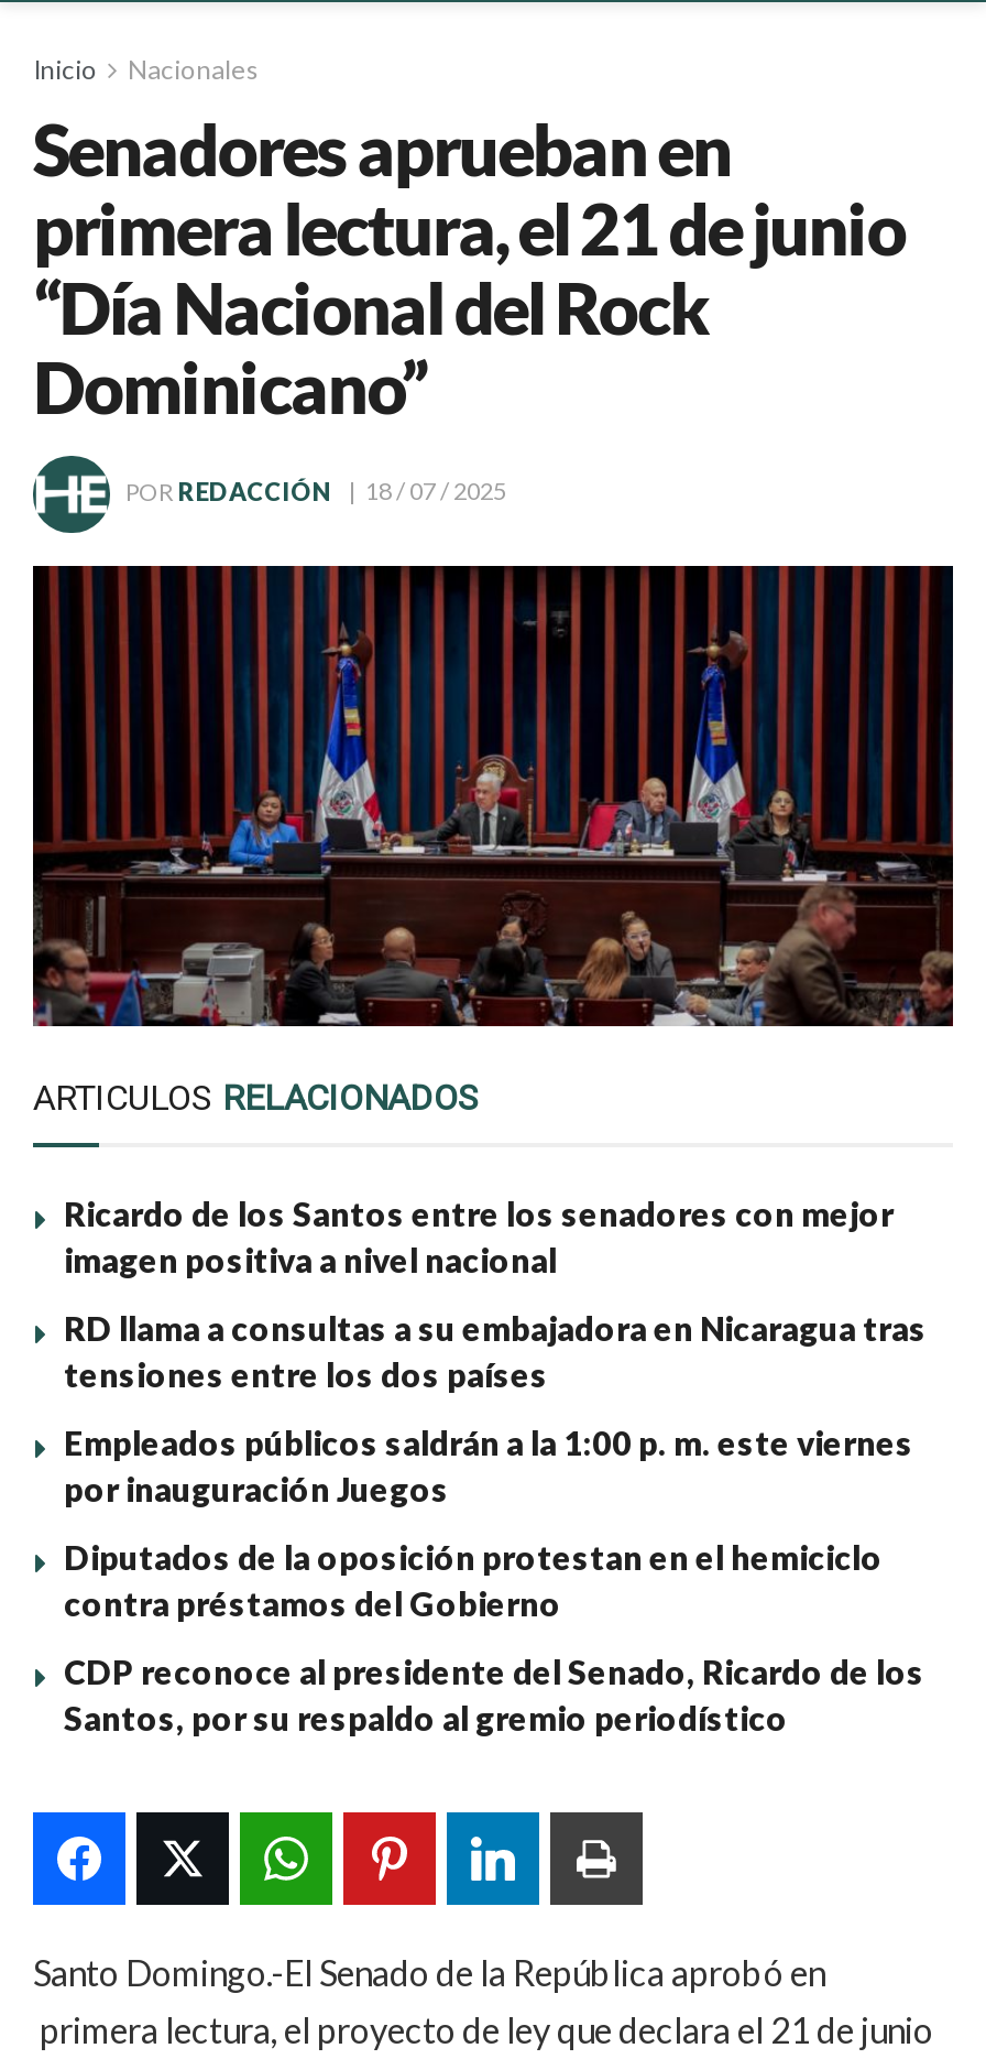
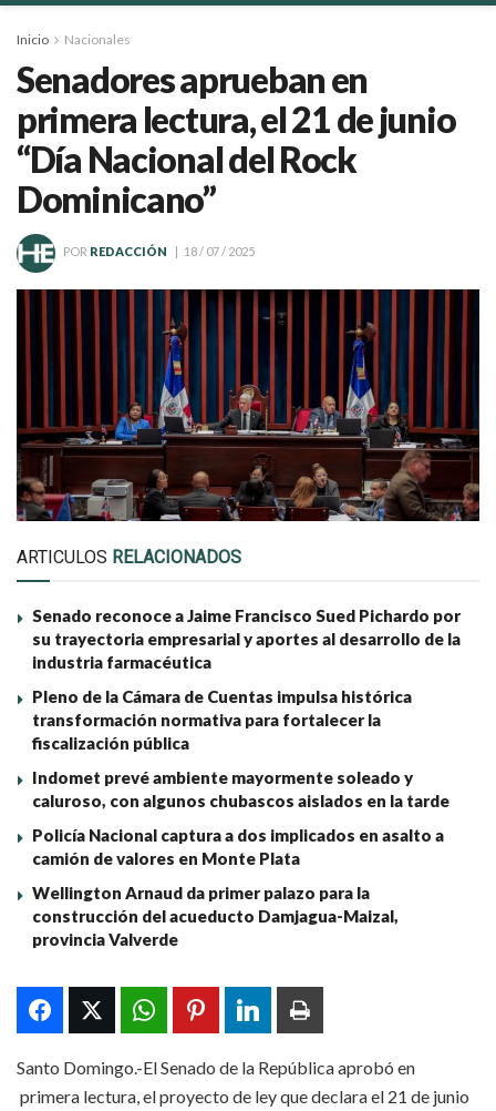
[64,1193,894,1279] Ricardo de los Santos entre los senadores con mejor | imagen positiva a nivel nacional -> [32,605,461,672] Senado reconoce a Jaime Francisco Sued Pichardo por | su trayectoria empresarial y aportes al desarrollo de la | industria farmacéutica
[64,1308,927,1394] RD llama a consultas a su embajadora en Nicaragua tras | tensiones entre los dos países -> [32,686,412,753] Pleno de la Cámara de Cuentas impulsa histórica | transformación normativa para fortalecer la | fiscalización pública
[64,1422,913,1508] Empleados públicos saldrán a la 1:00 p. m. este viernes | por inauguración Juegos -> [32,767,449,810] Indomet prevé ambiente mayormente soleado y | caluroso, con algunos chubascos aislados en la tarde
[64,1537,883,1623] Diputados de la oposición protestan en el hemiciclo | contra préstamos del Gobierno -> [32,825,444,868] Policía Nacional captura a dos implicados en asalto a | camión de valores en Monte Plata
[64,1651,924,1737] CDP reconoce al presidente del Senado, Ricardo de los | Santos, por su respaldo al gremio periodístico -> [32,882,399,949] Wellington Arnaud da primer palazo para la | construcción del acueducto Damjagua-Maizal, | provincia Valverde

